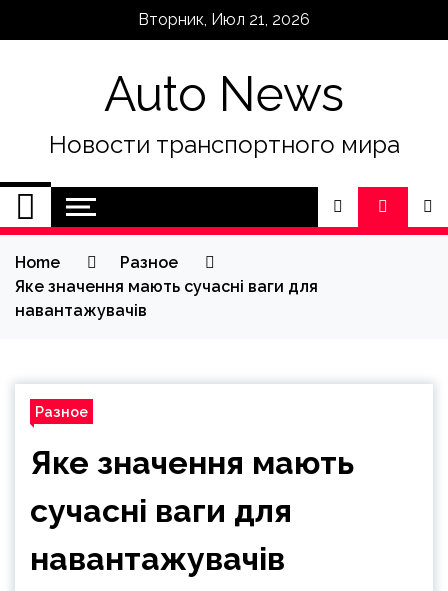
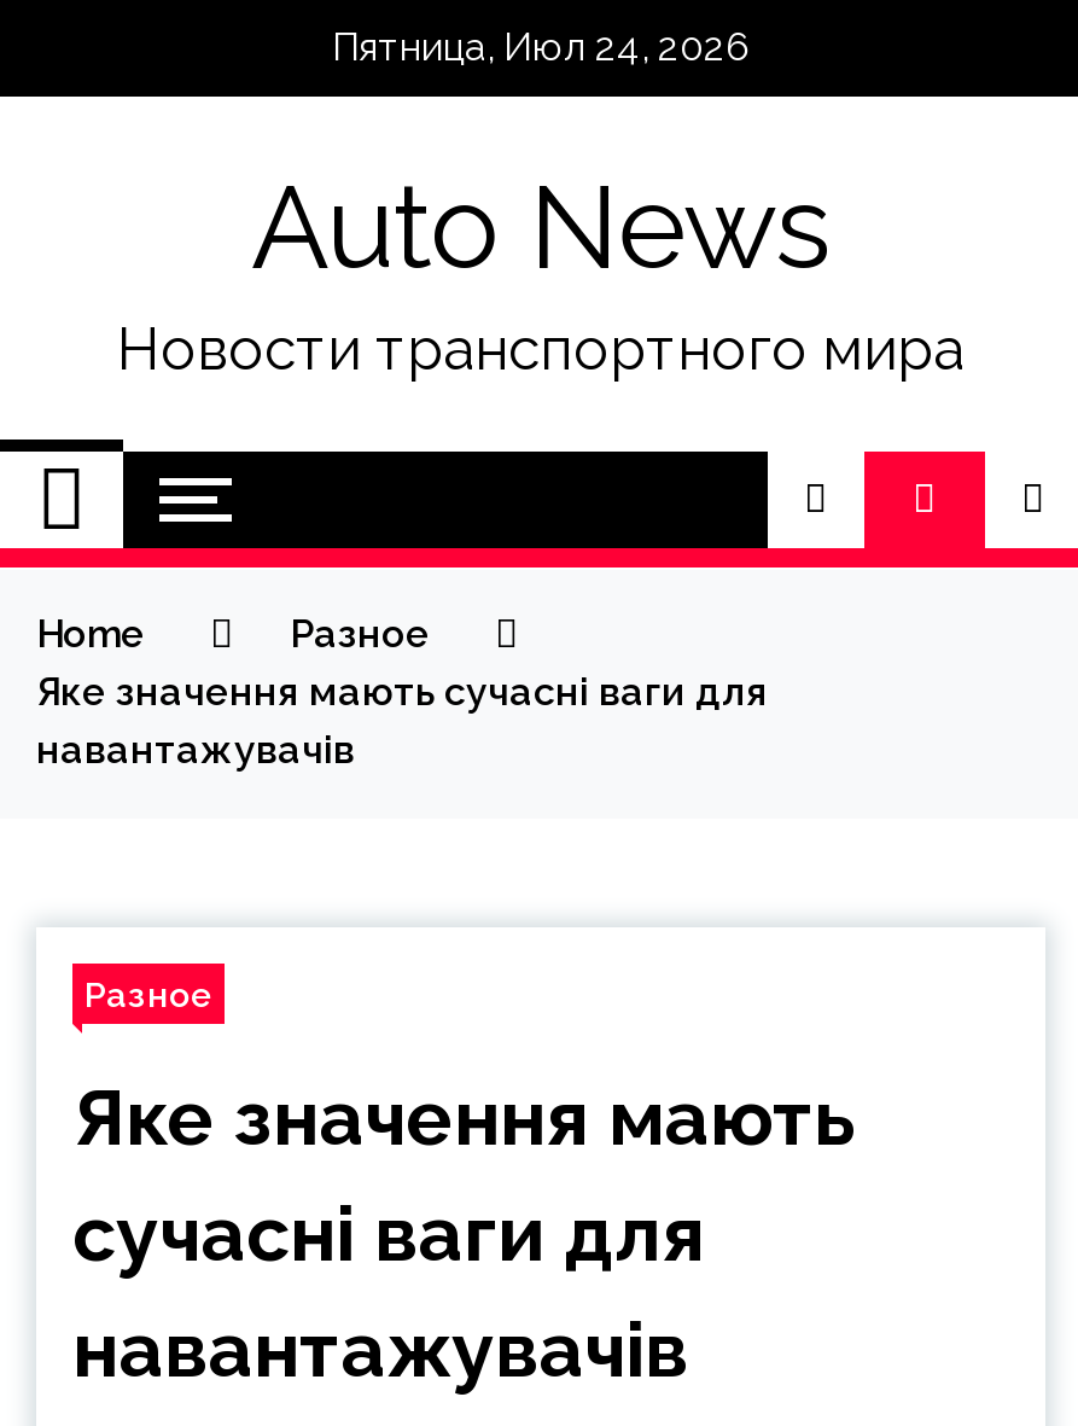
[138,10,310,29] Вторник, Июл 21, 2026 -> [332,24,750,70] Пятница, Июл 24, 2026

